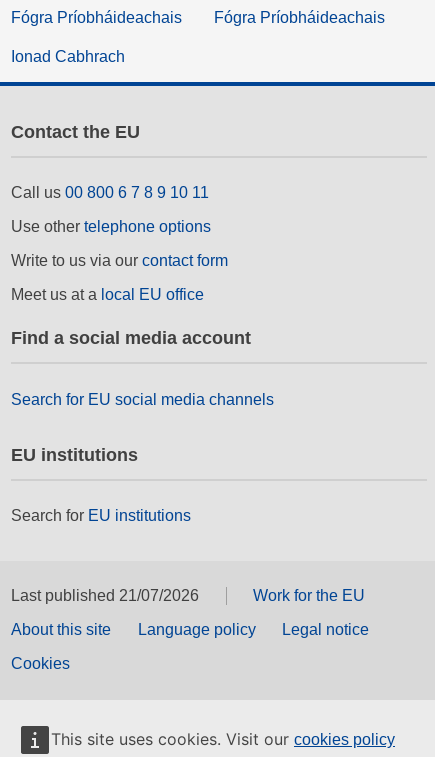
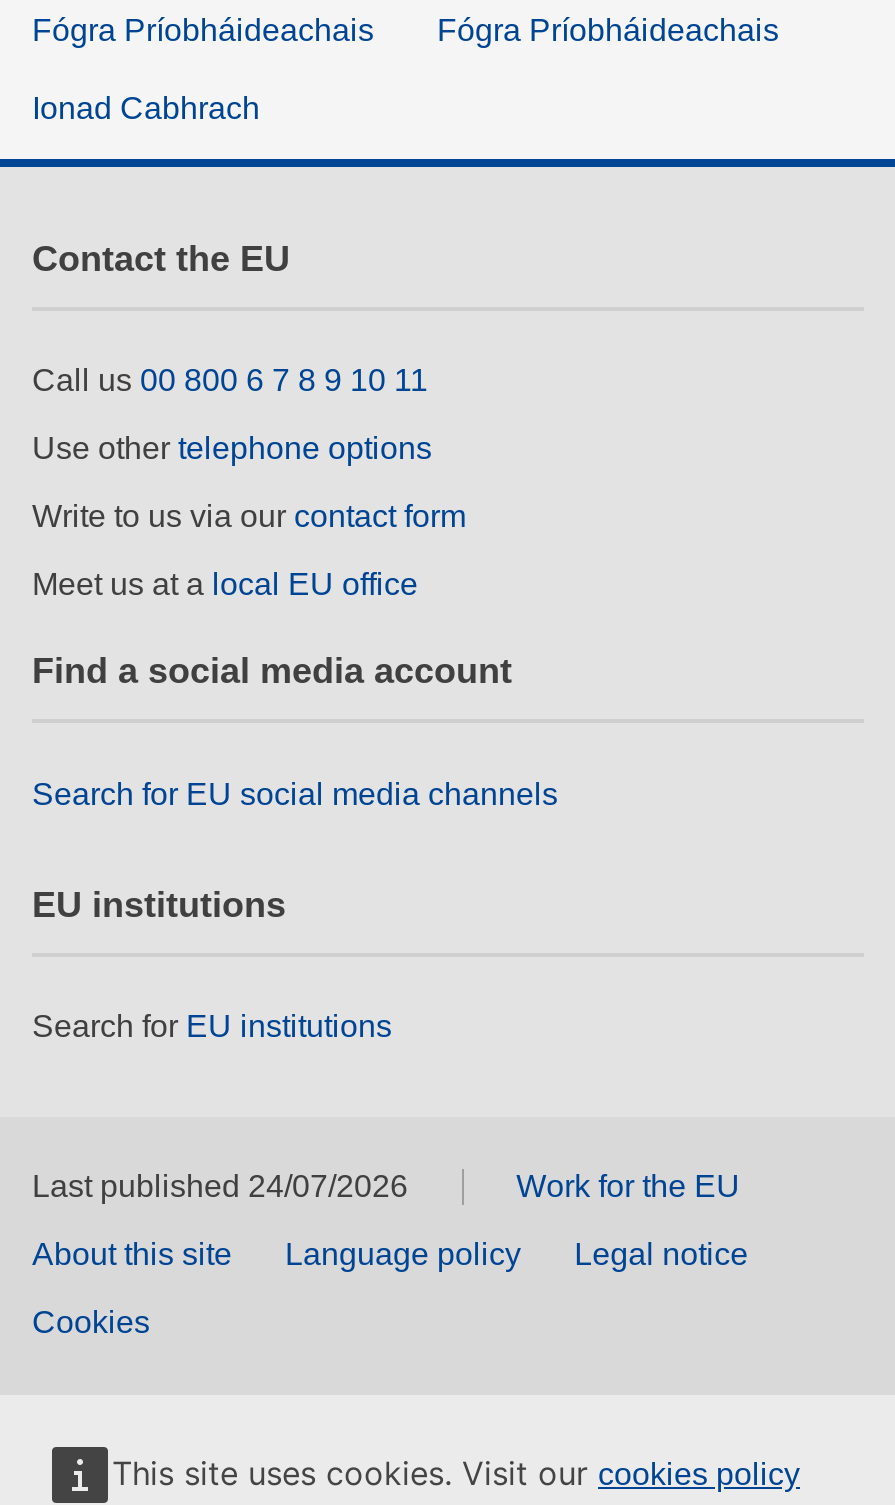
[11,587,199,604] Last published 21/07/2026 -> [32,1170,408,1204] Last published 24/07/2026

